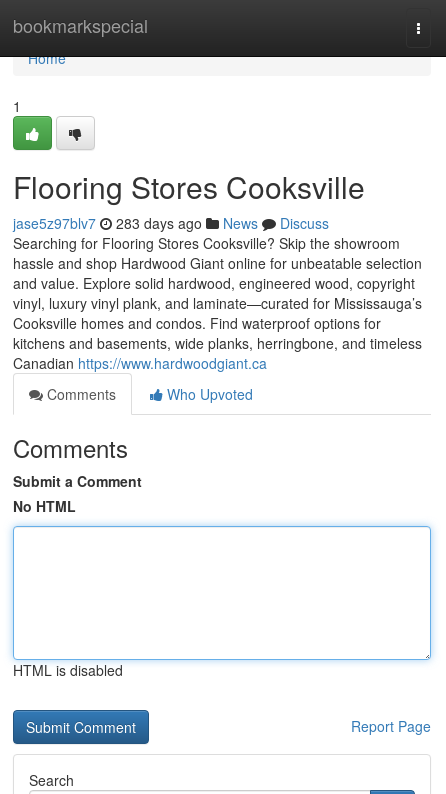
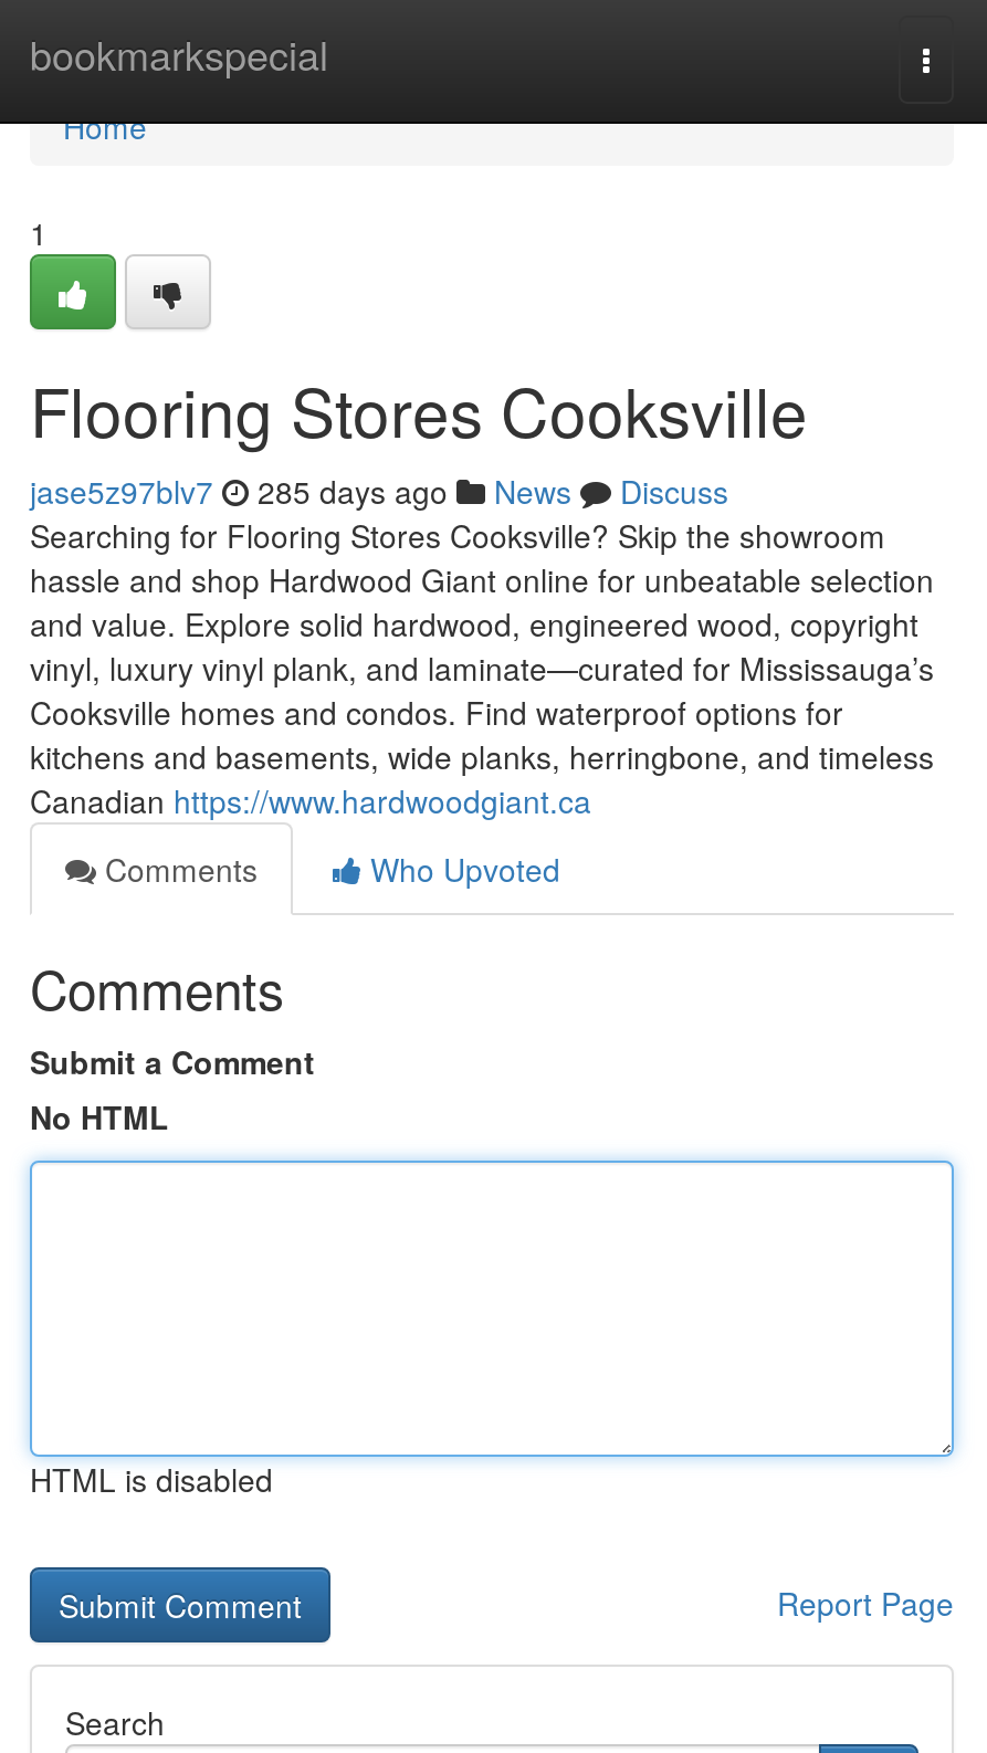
[13,213,329,233] jase5z97blv7 283 days ago News Discuss -> [30,469,728,513] jase5z97blv7 285 days ago News Discuss

